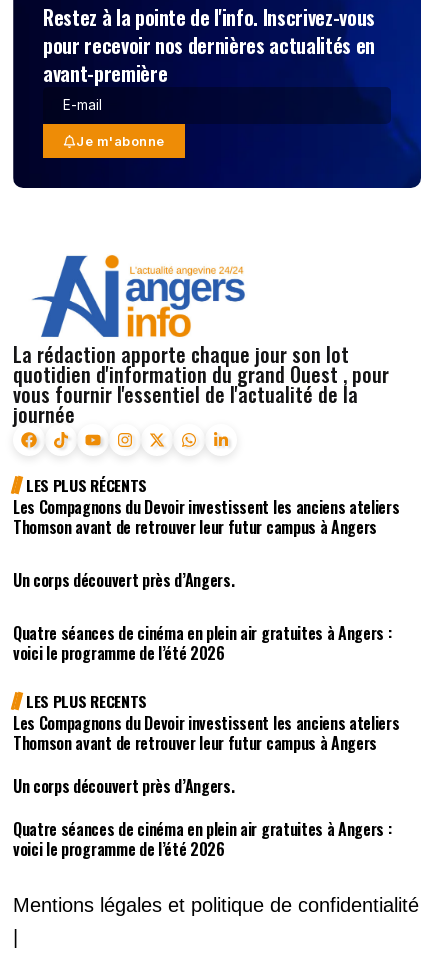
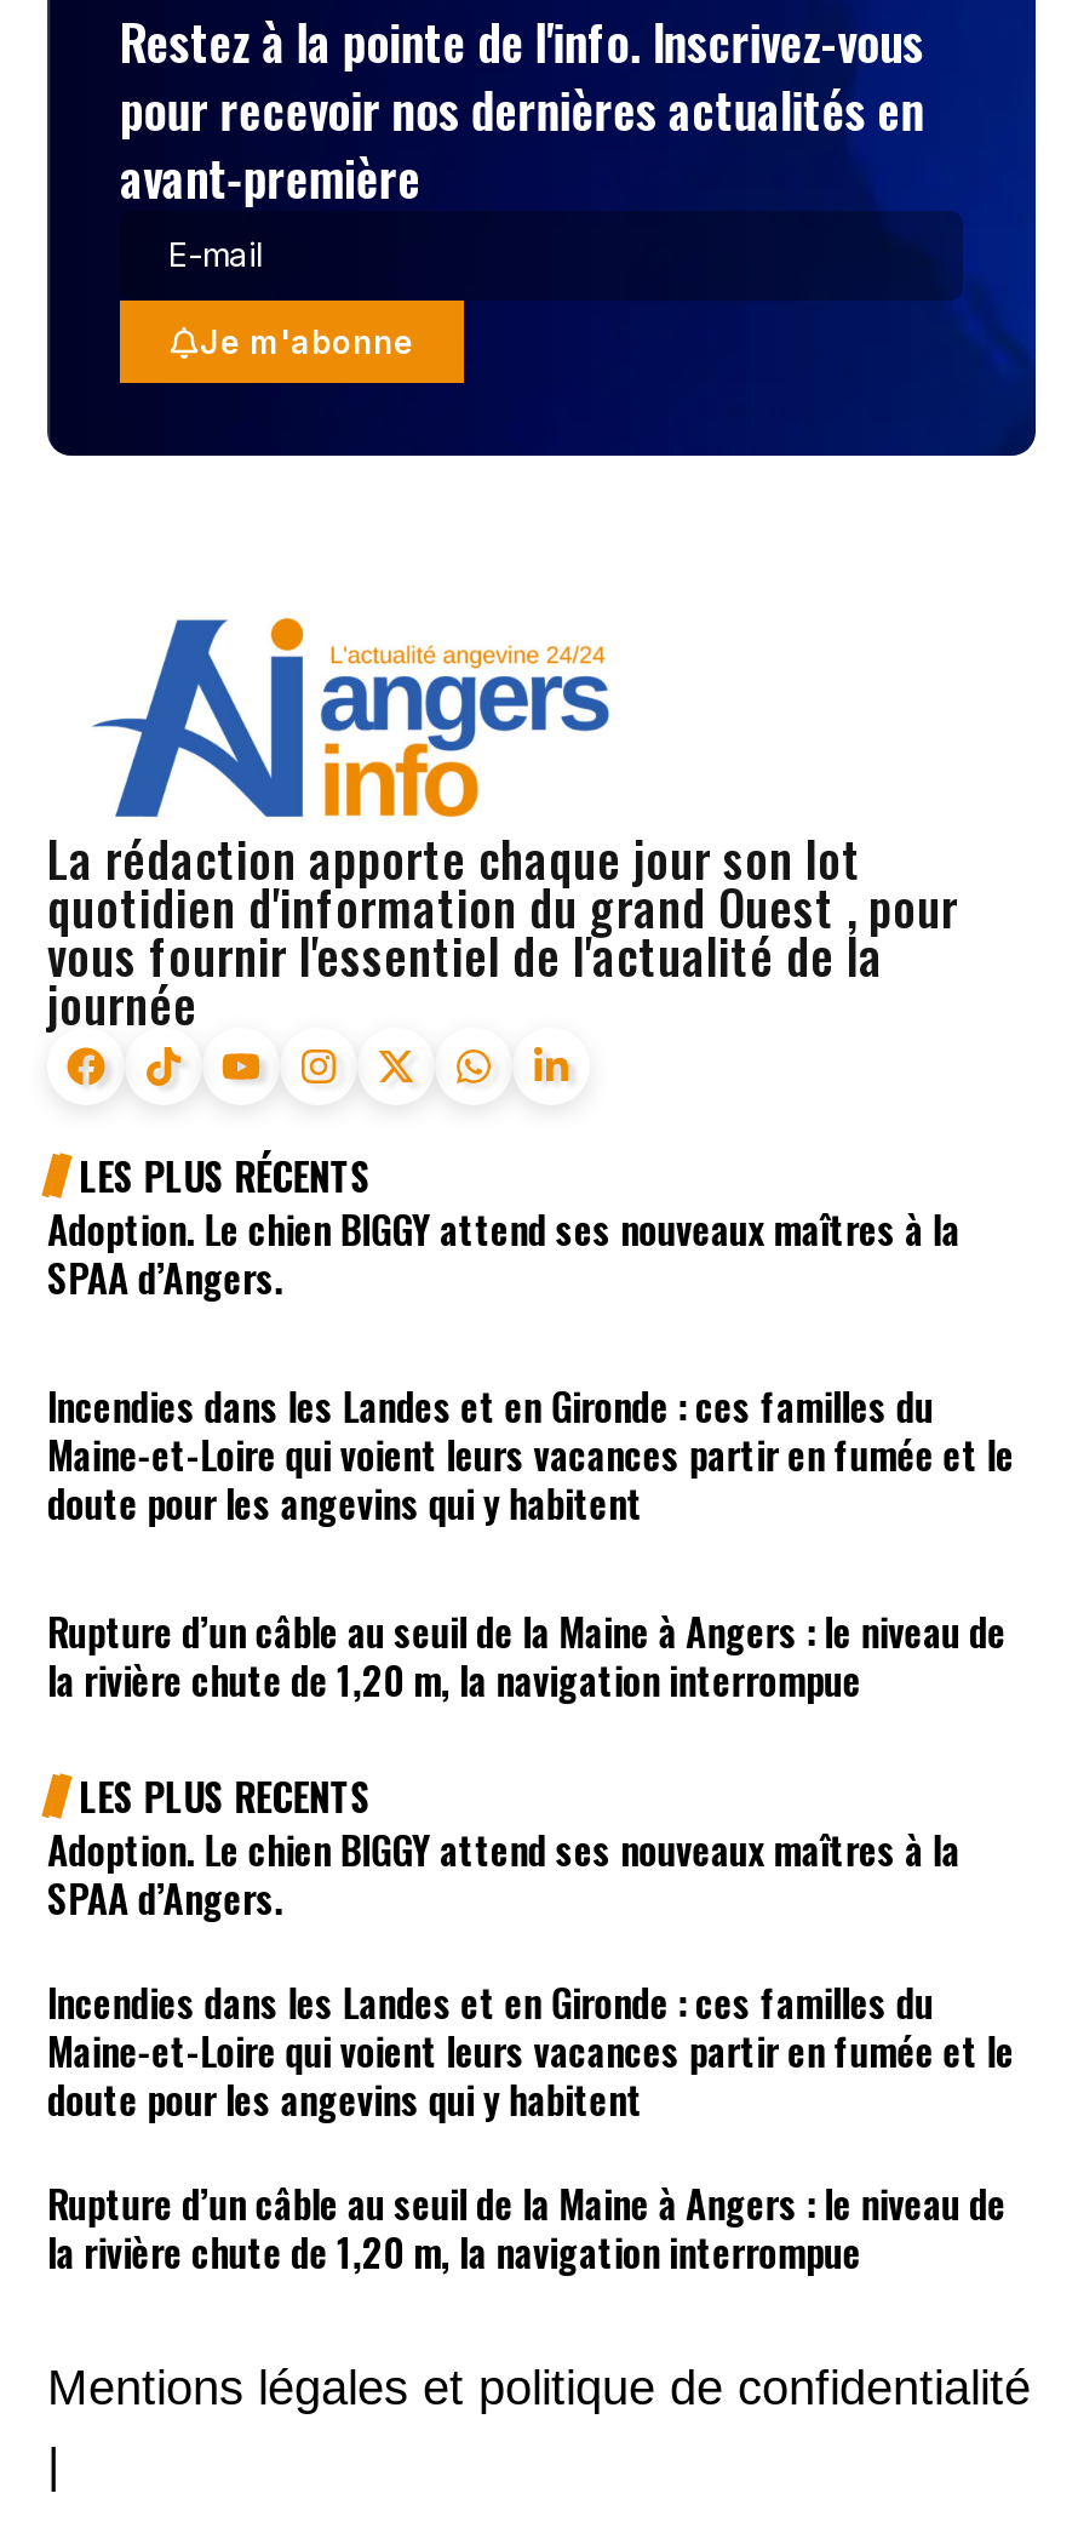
[13,495,399,539] Les Compagnons du Devoir investissent les anciens ateliers | Thomson avant de retrouver leur futur campus à Angers -> [47,1200,960,1306] Adoption. Le chien BIGGY attend ses nouveaux maîtres à la | SPAA d’Angers.
[13,568,234,592] Un corps découvert près d’Angers. -> [47,1376,1014,1531] Incendies dans les Landes et en Gironde : ces familles du | Maine-et-Loire qui voient leurs vacances partir en fumée et le | doute pour les angevins qui y habitent
[13,621,391,665] Quatre séances de cinéma en plein air gratuites à Angers : | voici le programme de l’été 2026 -> [47,1601,1006,1708] Rupture d’un câble au seuil de la Maine à Angers : le niveau de | la rivière chute de 1,20 m, la navigation interrompue
[13,711,399,755] Les Compagnons du Devoir investissent les anciens ateliers | Thomson avant de retrouver leur futur campus à Angers -> [47,1821,960,1928] Adoption. Le chien BIGGY attend ses nouveaux maîtres à la | SPAA d’Angers.
[13,774,234,798] Un corps découvert près d’Angers. -> [47,1973,1014,2128] Incendies dans les Landes et en Gironde : ces familles du | Maine-et-Loire qui voient leurs vacances partir en fumée et le | doute pour les angevins qui y habitent
[13,817,391,861] Quatre séances de cinéma en plein air gratuites à Angers : | voici le programme de l’été 2026 -> [47,2174,1006,2281] Rupture d’un câble au seuil de la Maine à Angers : le niveau de | la rivière chute de 1,20 m, la navigation interrompue

